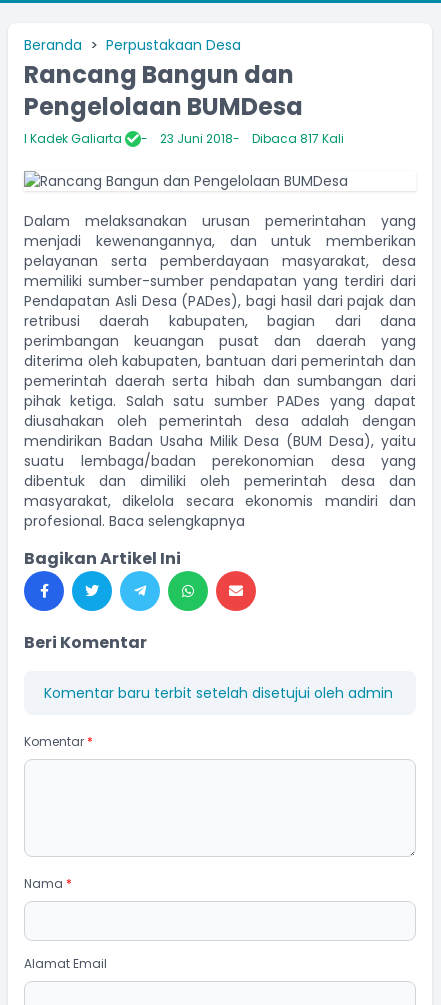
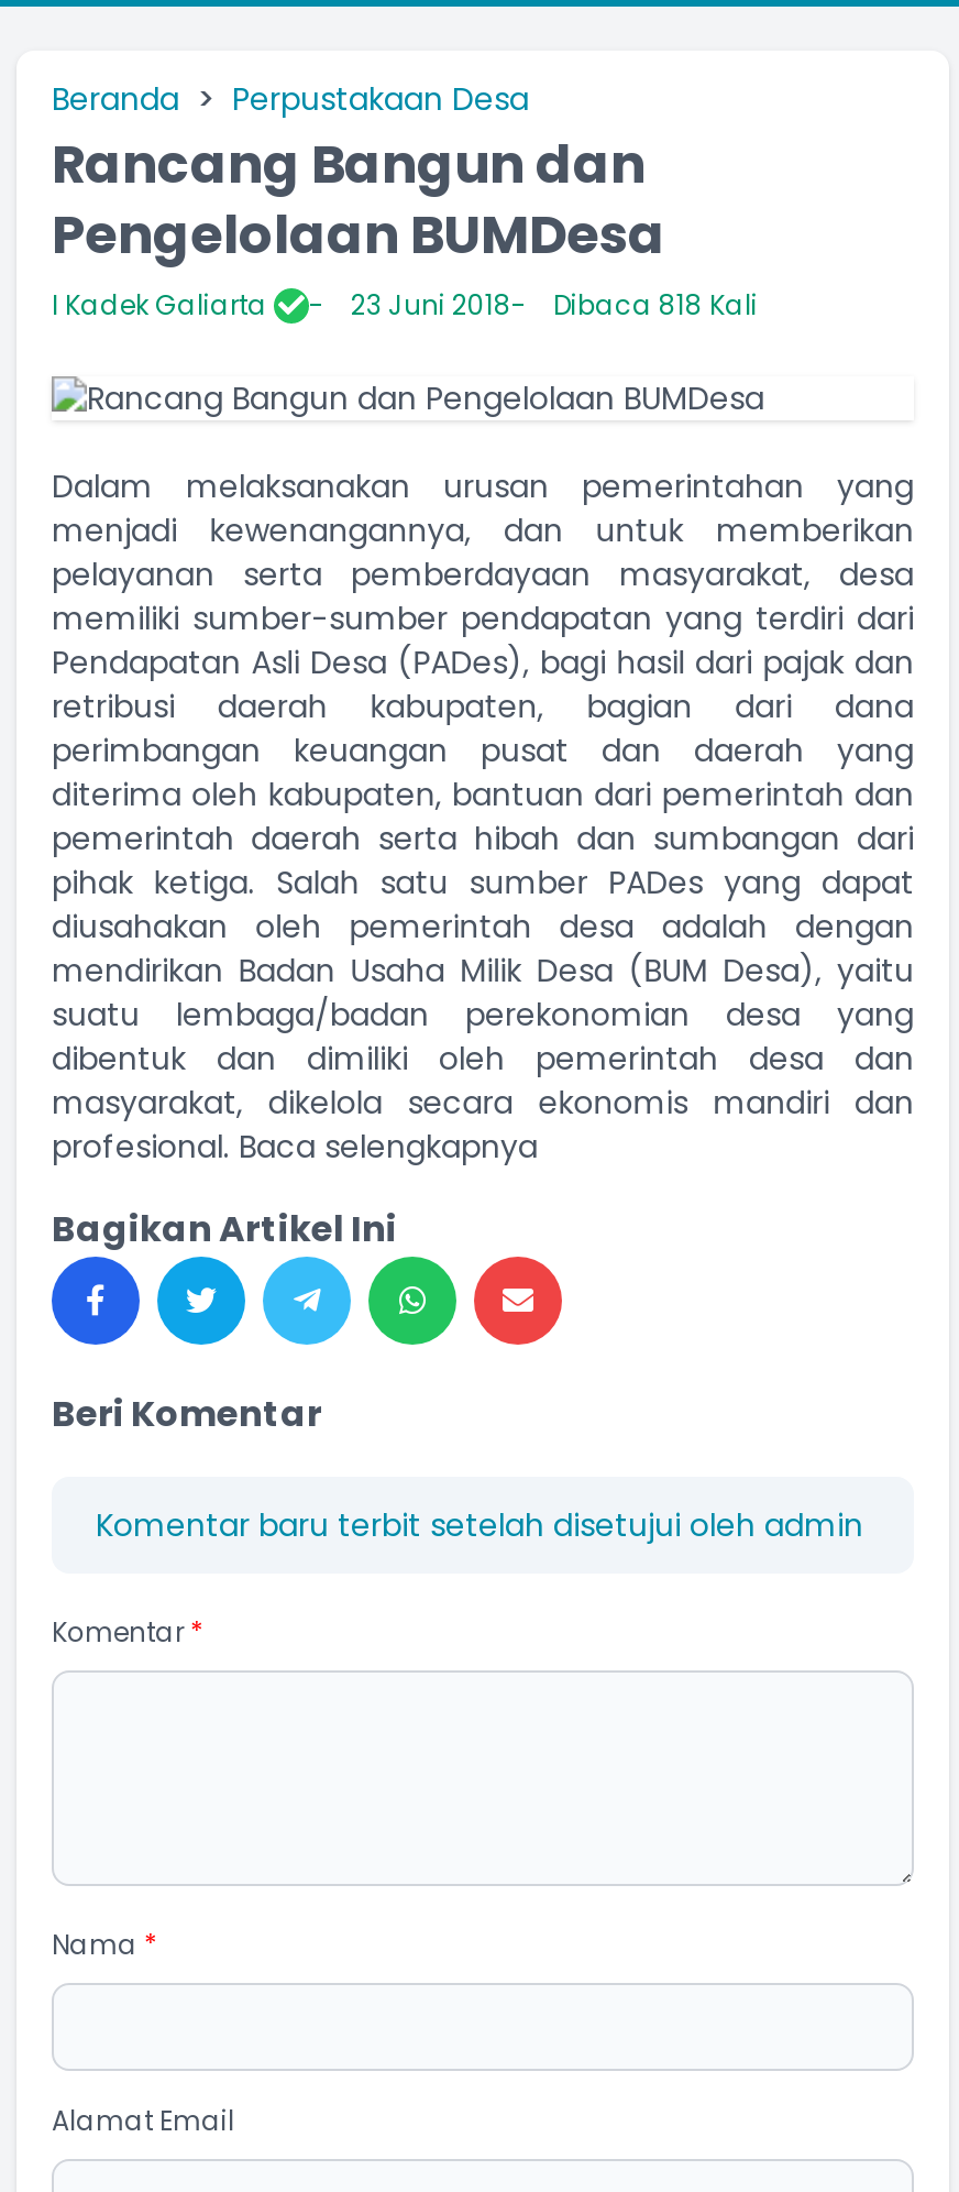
[160,130,344,147] 23 Juni 2018 Dibaca 817 Kali -> [351,286,758,324] 23 Juni 2018 Dibaca 818 Kali

